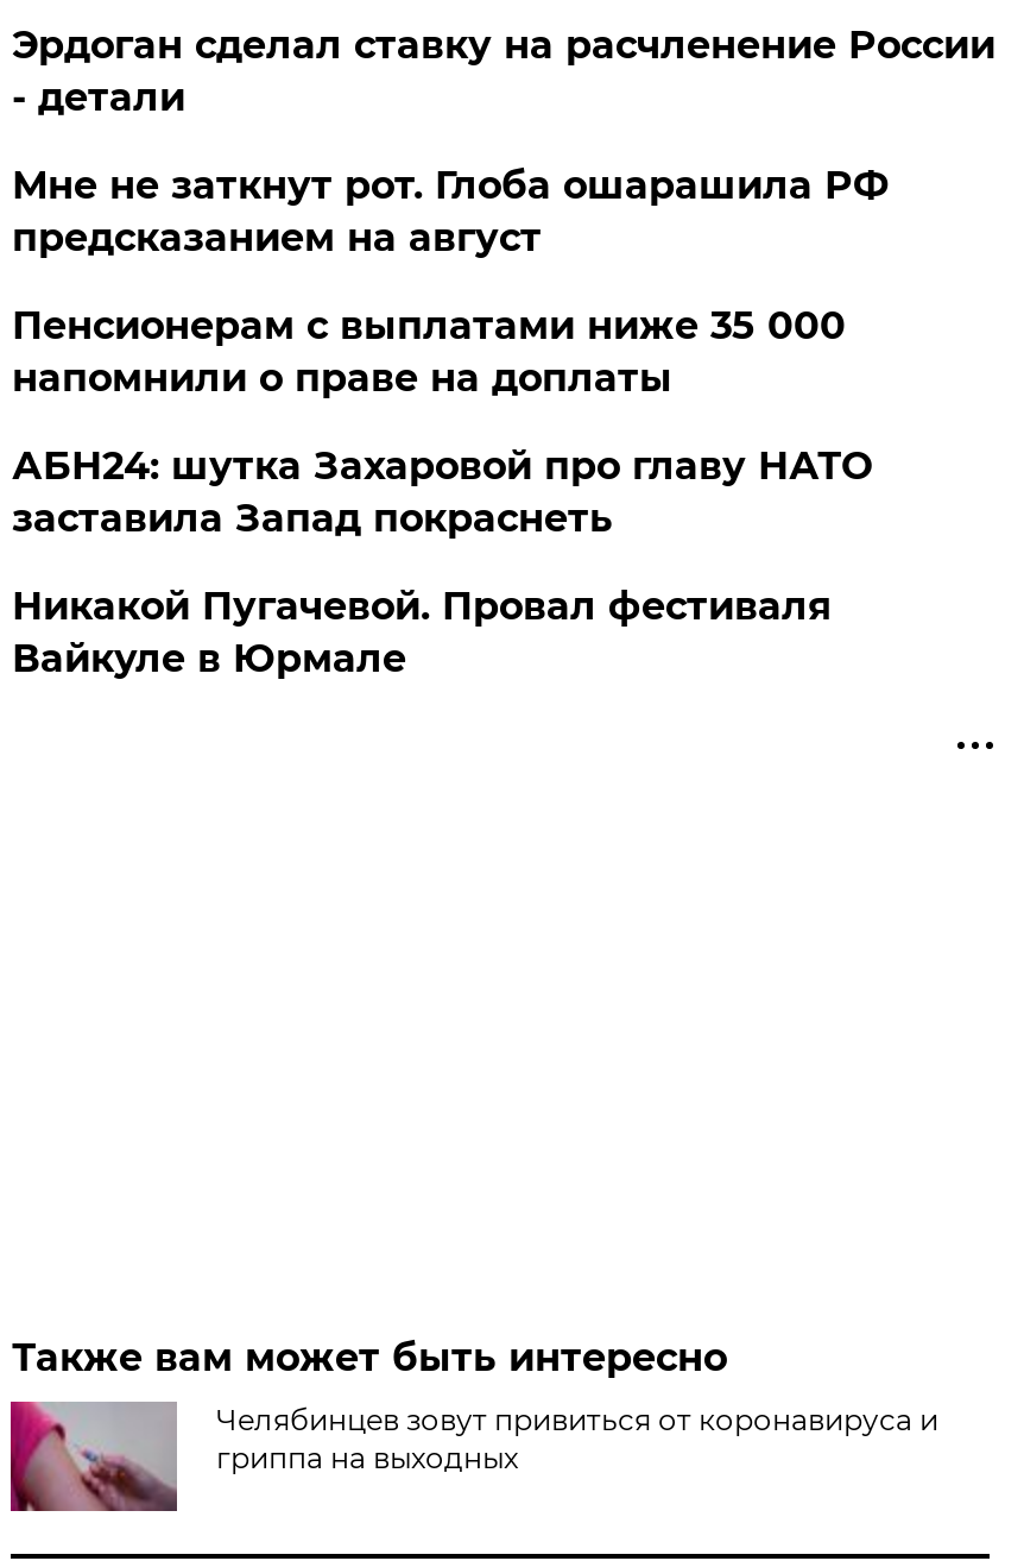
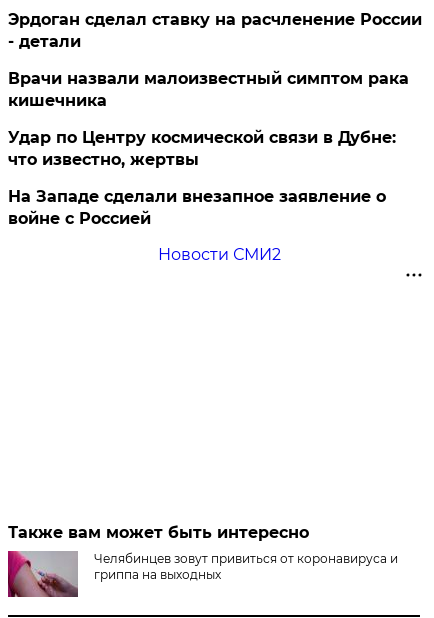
[12,163,888,260] Мне не заткнут рот. Глоба ошарашила РФ | предсказанием на август -> [8,69,409,110] Врачи назвали малоизвестный симптом рака | кишечника
[12,303,846,401] Пенсионерам с выплатами ниже 35 000 | напомнили о праве на доплаты -> [8,128,396,169] Удар по Центру космической связи в Дубне: | что известно, жертвы
[12,443,872,541] АБН24: шутка Захаровой про главу НАТО | заставила Запад покраснеть -> [8,187,386,228] На Западе сделали внезапное заявление о | войне с Россией
[12,584,831,681] Никакой Пугачевой. Провал фестиваля | Вайкуле в Юрмале -> [158,245,281,264] Новости СМИ2

